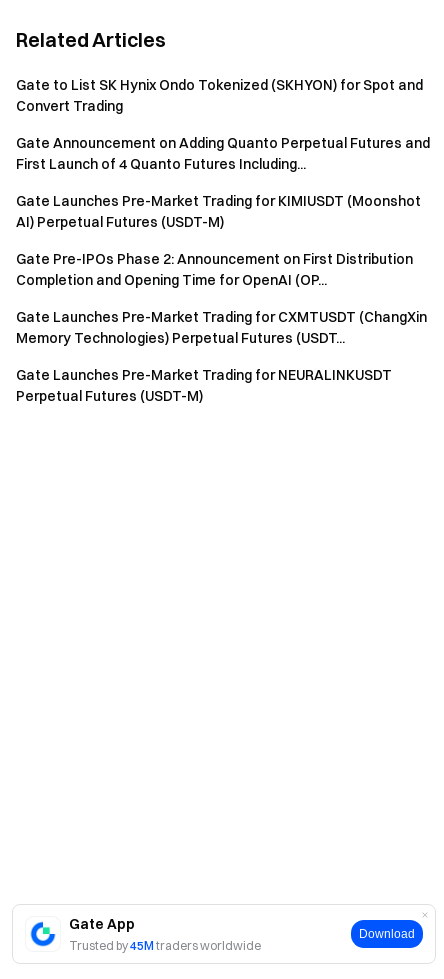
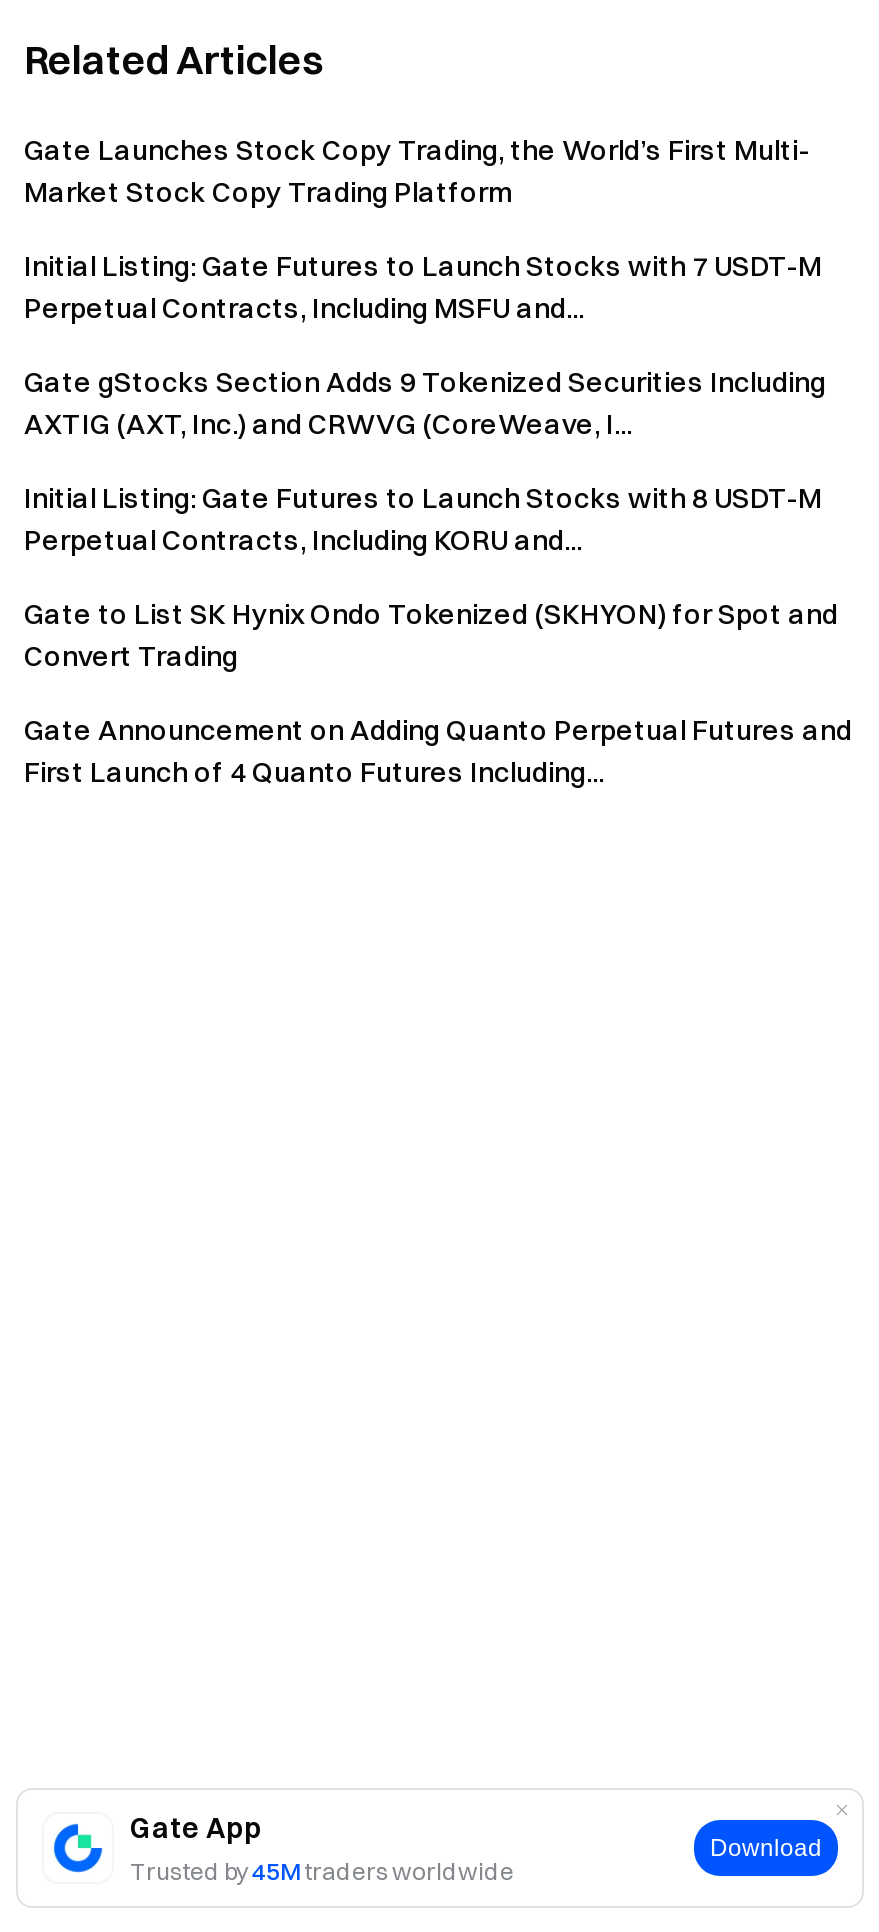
none -> [24,132,826,558] Gate Launches Stock Copy Trading, the World’s First Multi- | Market Stock Copy Trading Platform | Initial Listing: Gate Futures to Launch Stocks with 7 USDT-M | Perpetual Contracts, Including MSFU and... | Gate gStocks Section Adds 9 Tokenized Securities Including | AXTIG (AXT, Inc.) and CRWVG (CoreWeave, I... | Initial Listing: Gate Futures to Launch Stocks with 8 USDT-M | Perpetual Contracts, Including KORU and...
moved [16,76,430,173] -> [24,596,852,790]: Gate to List SK Hynix Ondo Tokenized (SKHYON) for Spot and | Convert Trading | Gate Announcement on Adding Quanto Perpetual Futures and | First Launch of 4 Quanto Futures Including...
[16,192,427,405] Gate Launches Pre-Market Trading for KIMIUSDT (Moonshot | AI) Perpetual Futures (USDT-M) | Gate Pre-IPOs Phase 2: Announcement on First Distribution | Completion and Opening Time for OpenAI (OP... | Gate Launches Pre-Market Trading for CXMTUSDT (ChangXin | Memory Technologies) Perpetual Futures (USDT... | Gate Launches Pre-Market Trading for NEURALINKUSDT | Perpetual Futures (USDT-M) -> none

